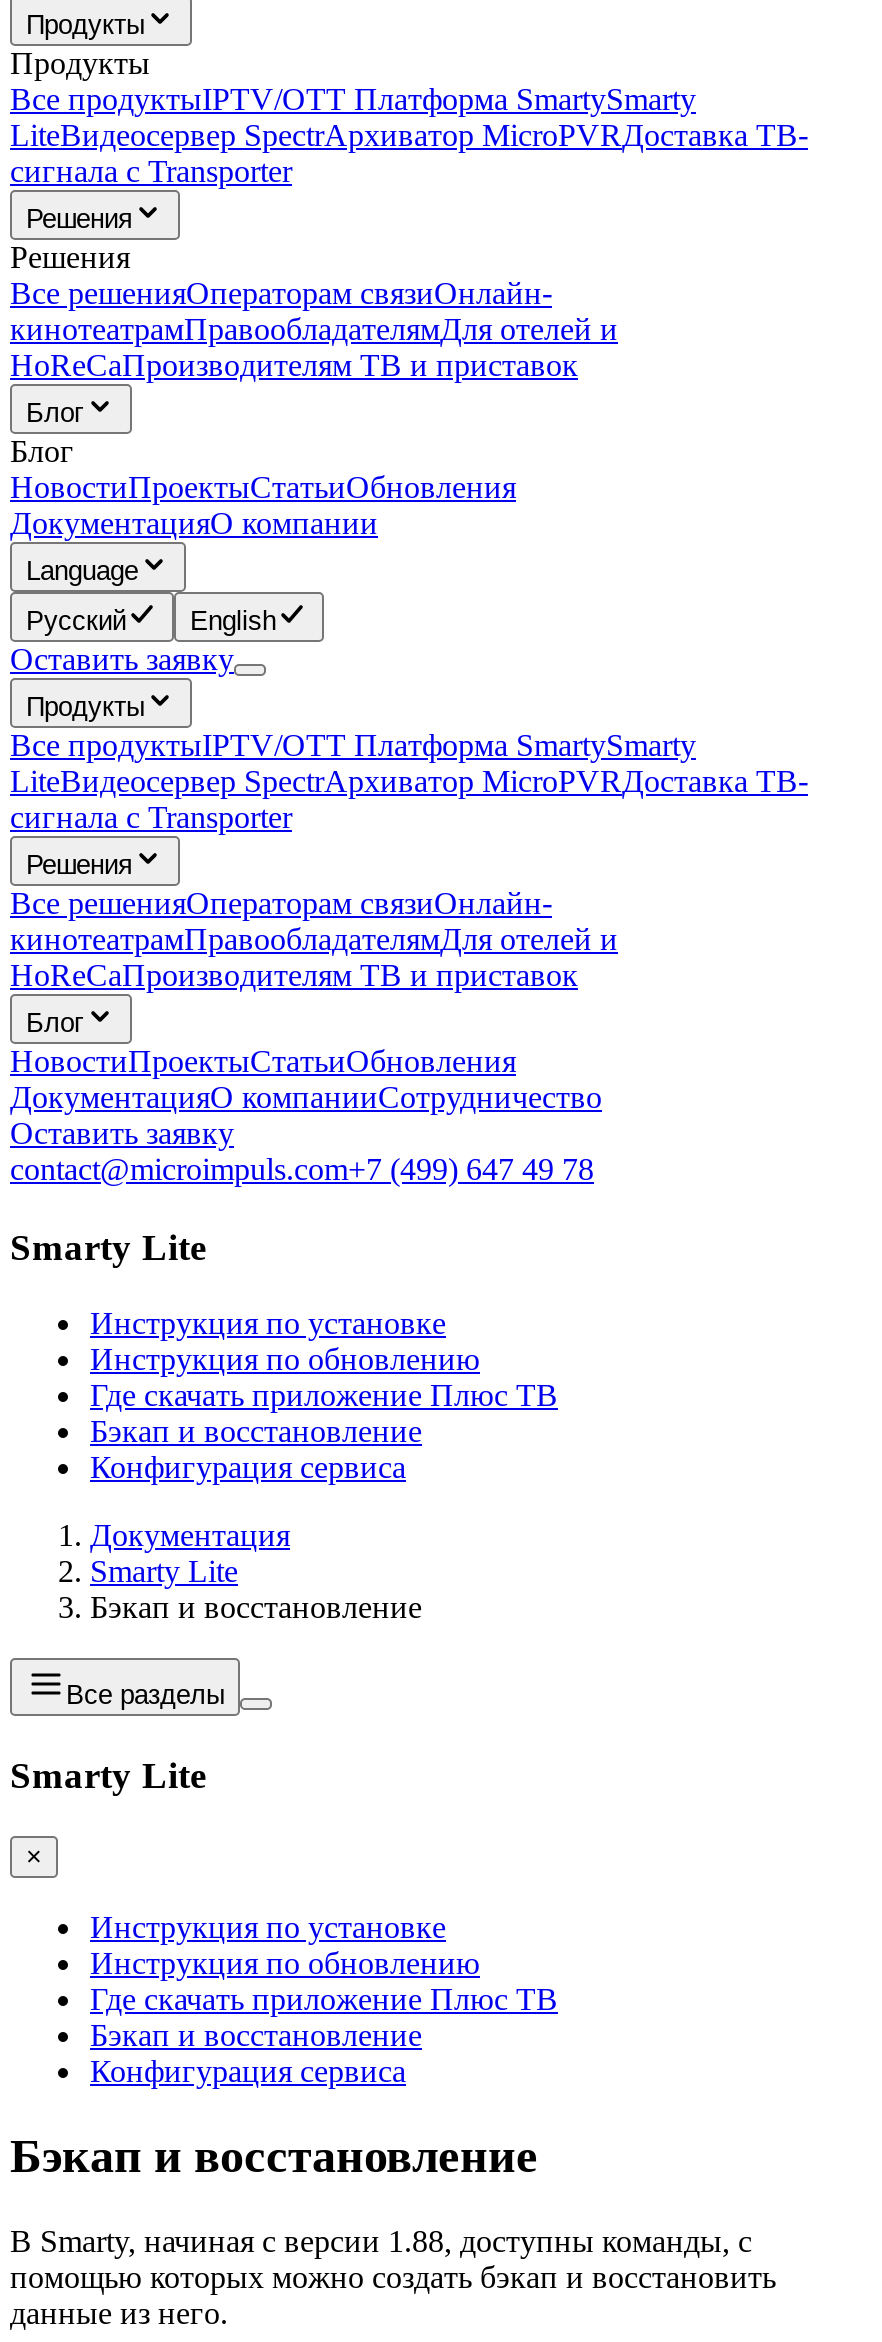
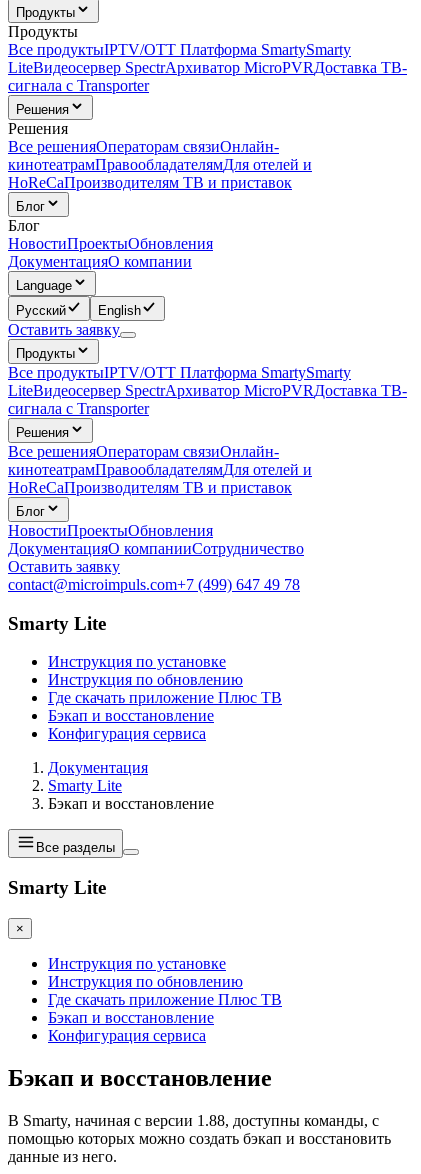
[10,470,516,504] НовостиПроектыСтатьиОбновления -> [8,235,213,252] НовостиПроектыОбновления
[10,1044,516,1078] НовостиПроектыСтатьиОбновления -> [8,522,213,539] НовостиПроектыОбновления

